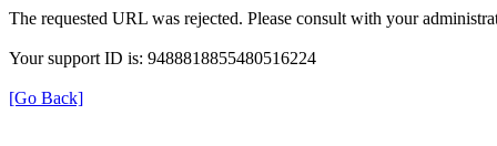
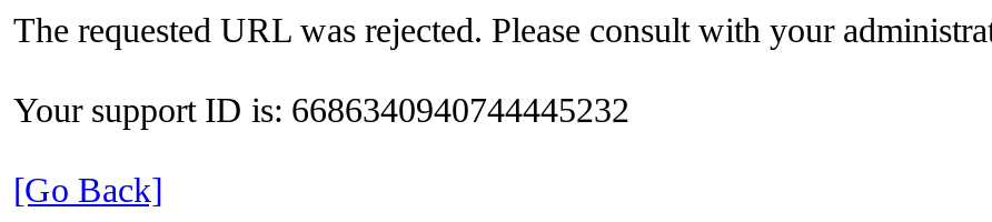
[9,49,316,67] Your support ID is: 9488818855480516224 -> [13,91,629,129] Your support ID is: 6686340940744445232

